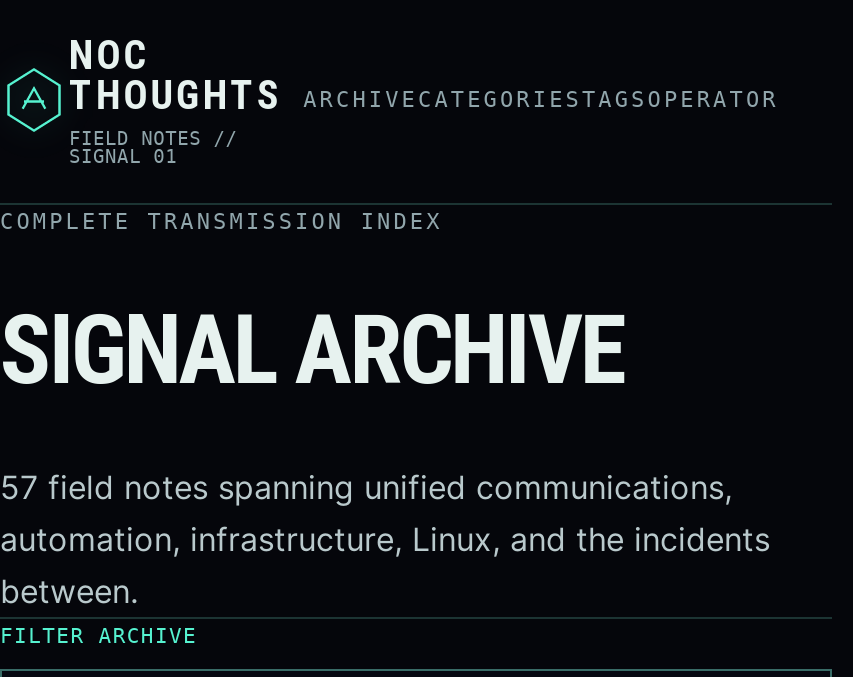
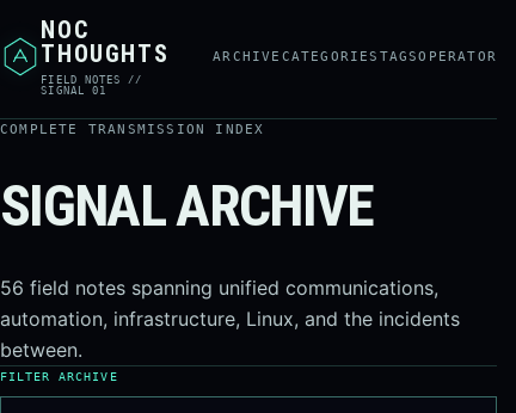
[0,468,732,508] 57 field notes spanning unified communications, -> [0,276,438,300] 56 field notes spanning unified communications,

